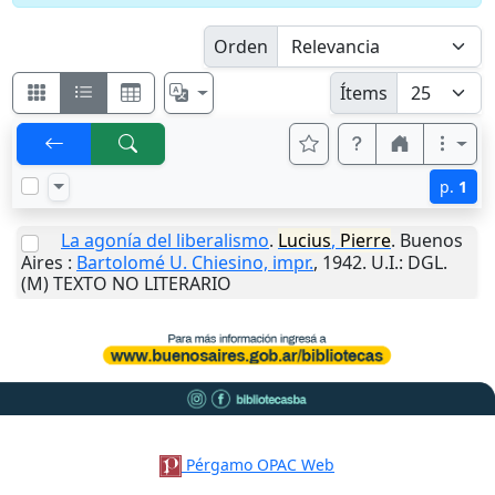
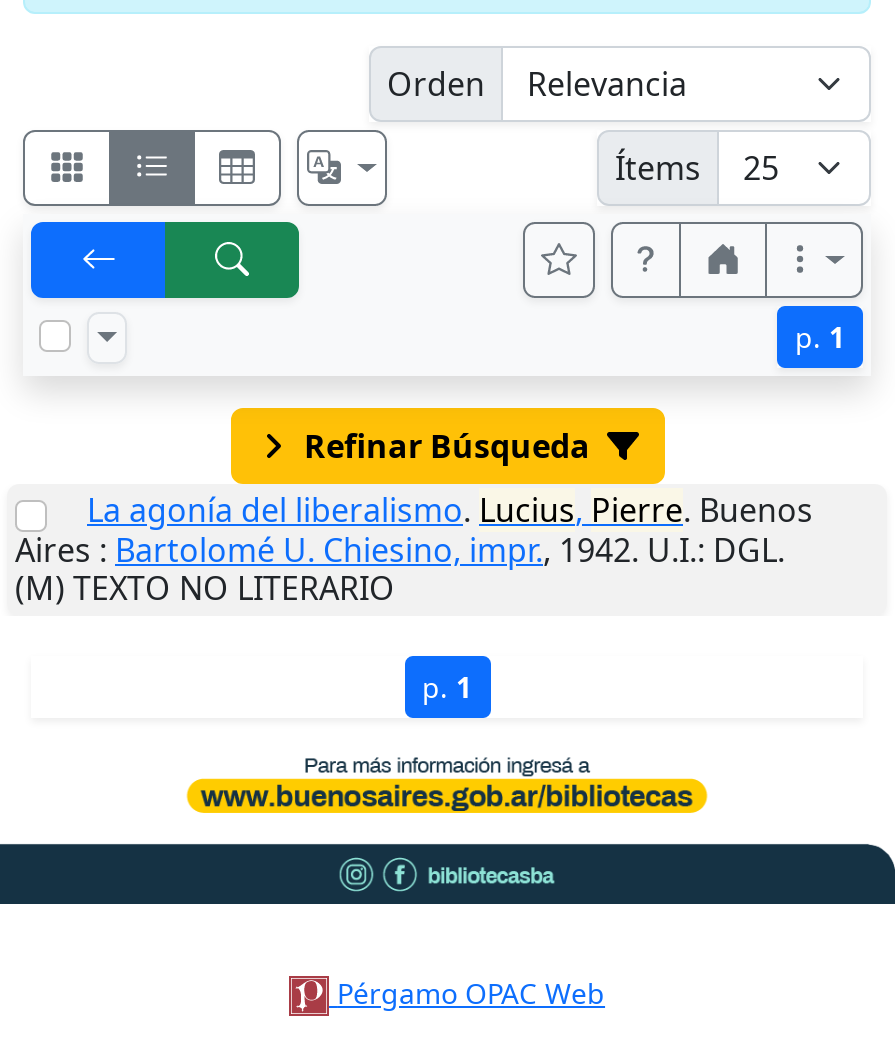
none -> [304,425,590,469] Refinar Búsqueda
none -> [422,669,472,707] p. 1

